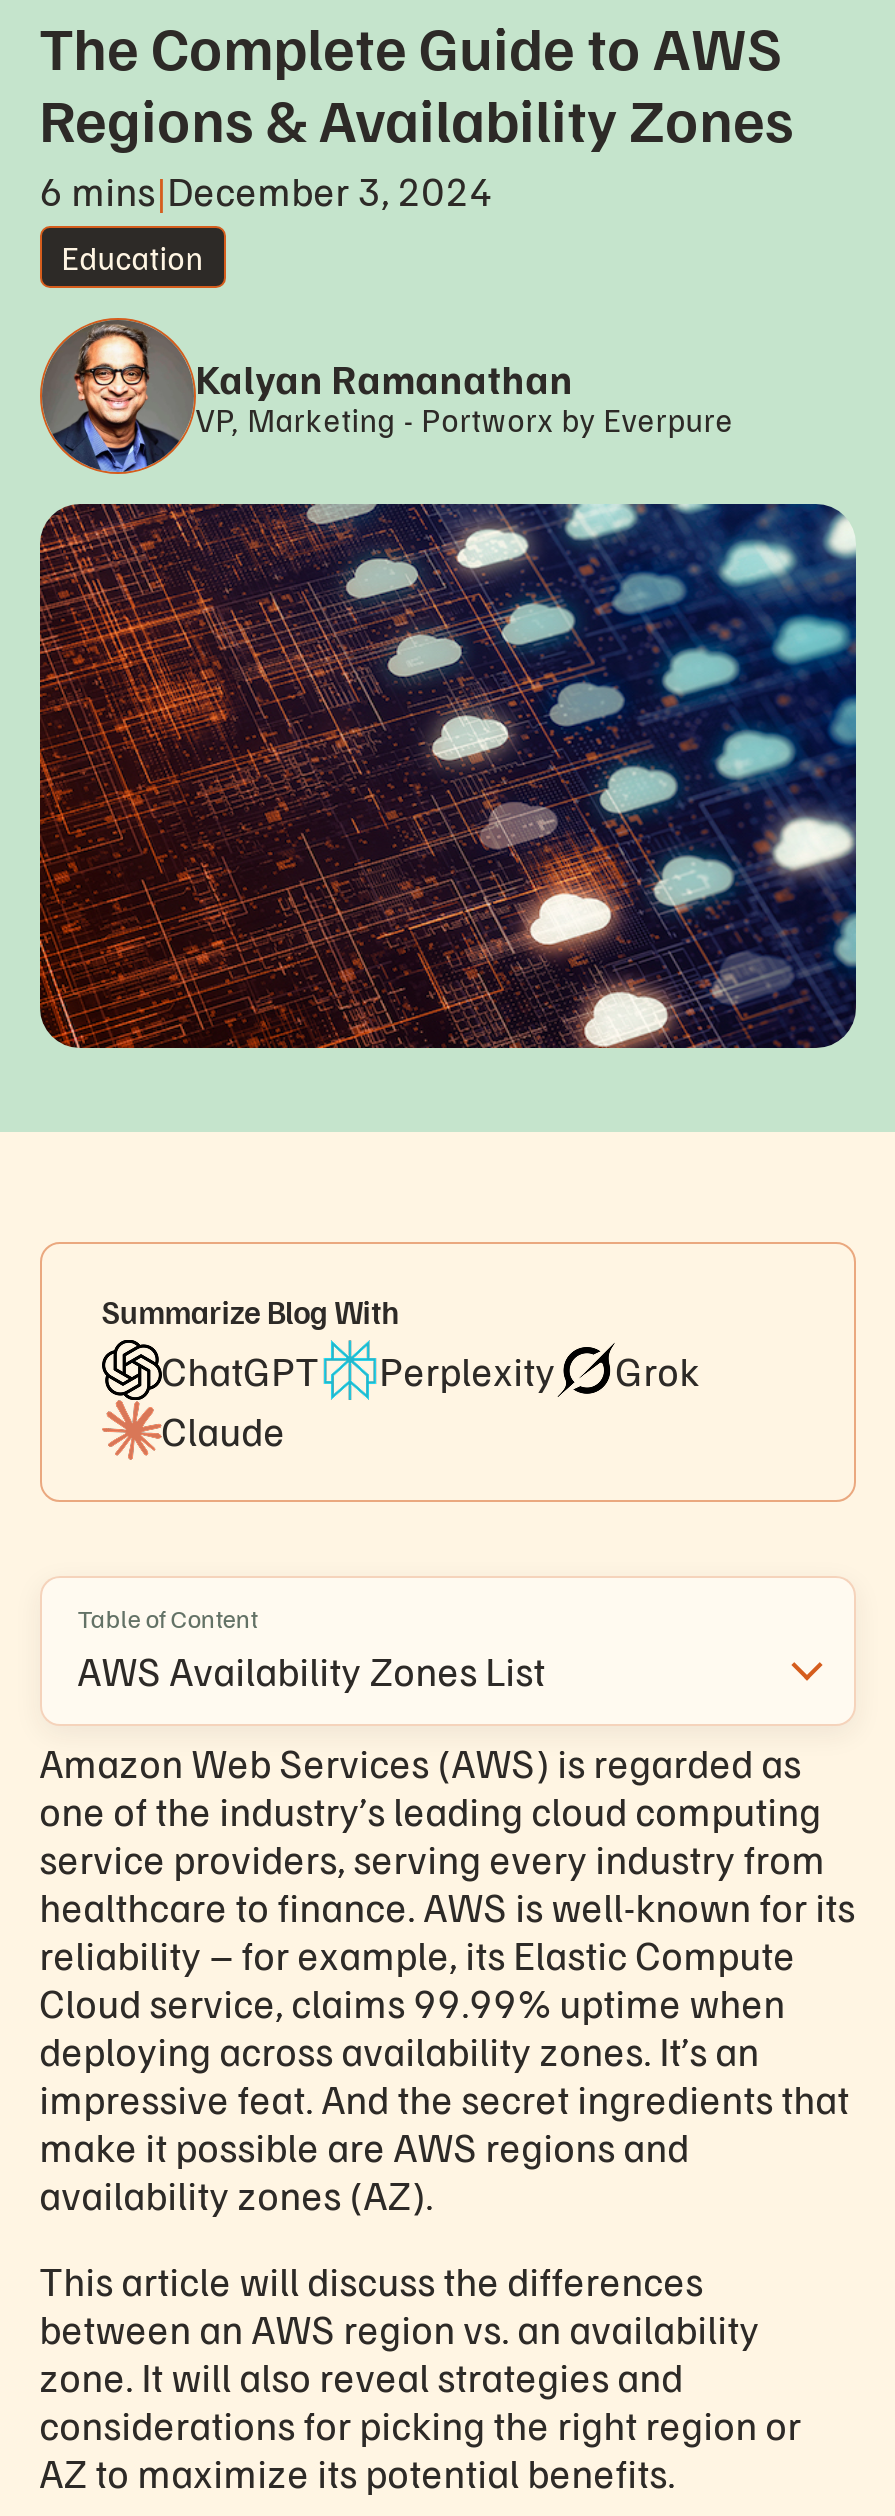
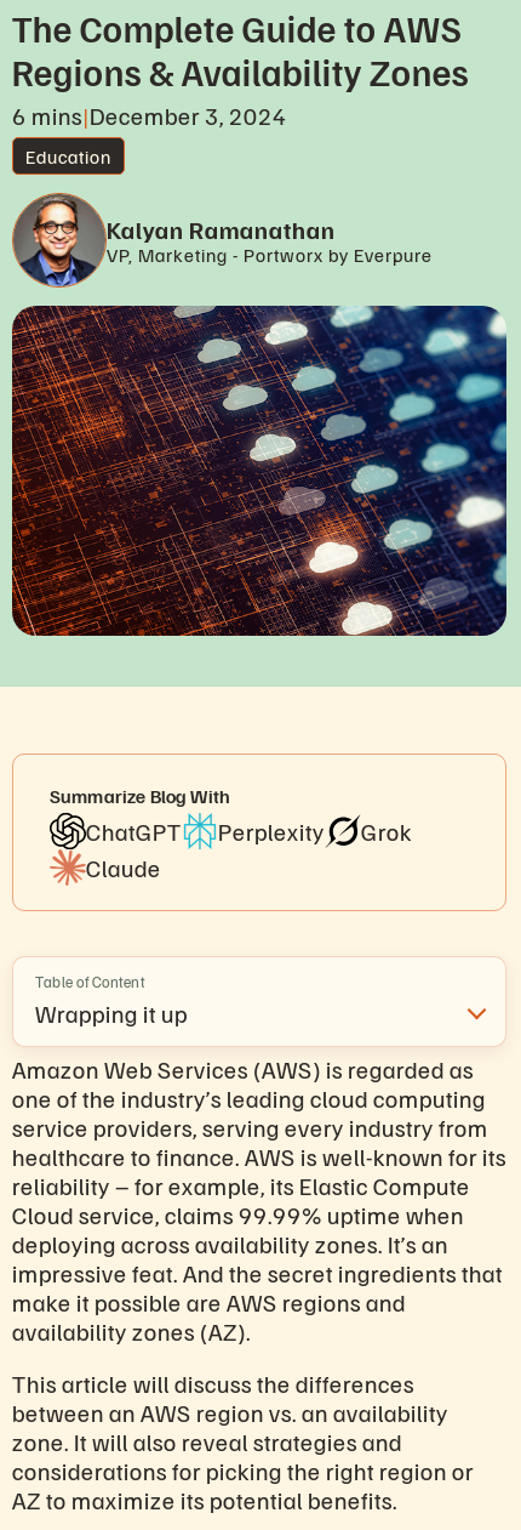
[78,1644,546,1696] AWS Availability Zones List -> [35,997,188,1029] Wrapping it up

